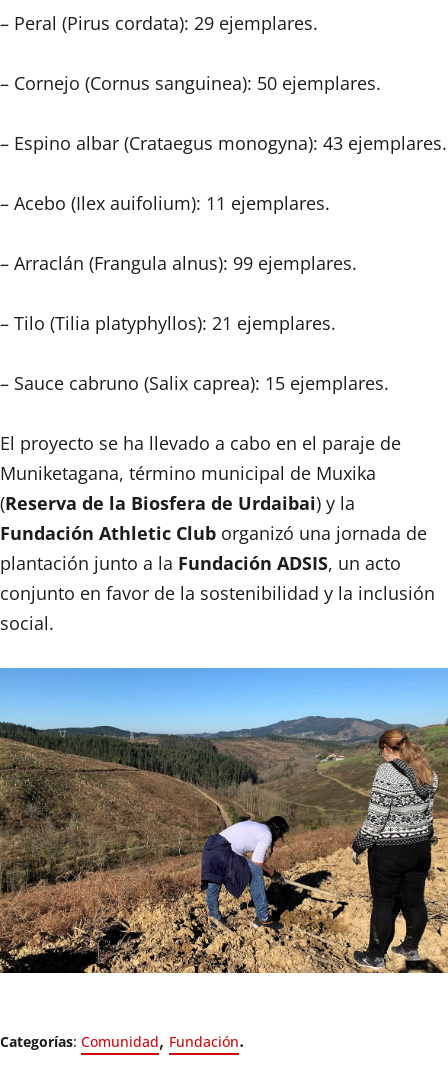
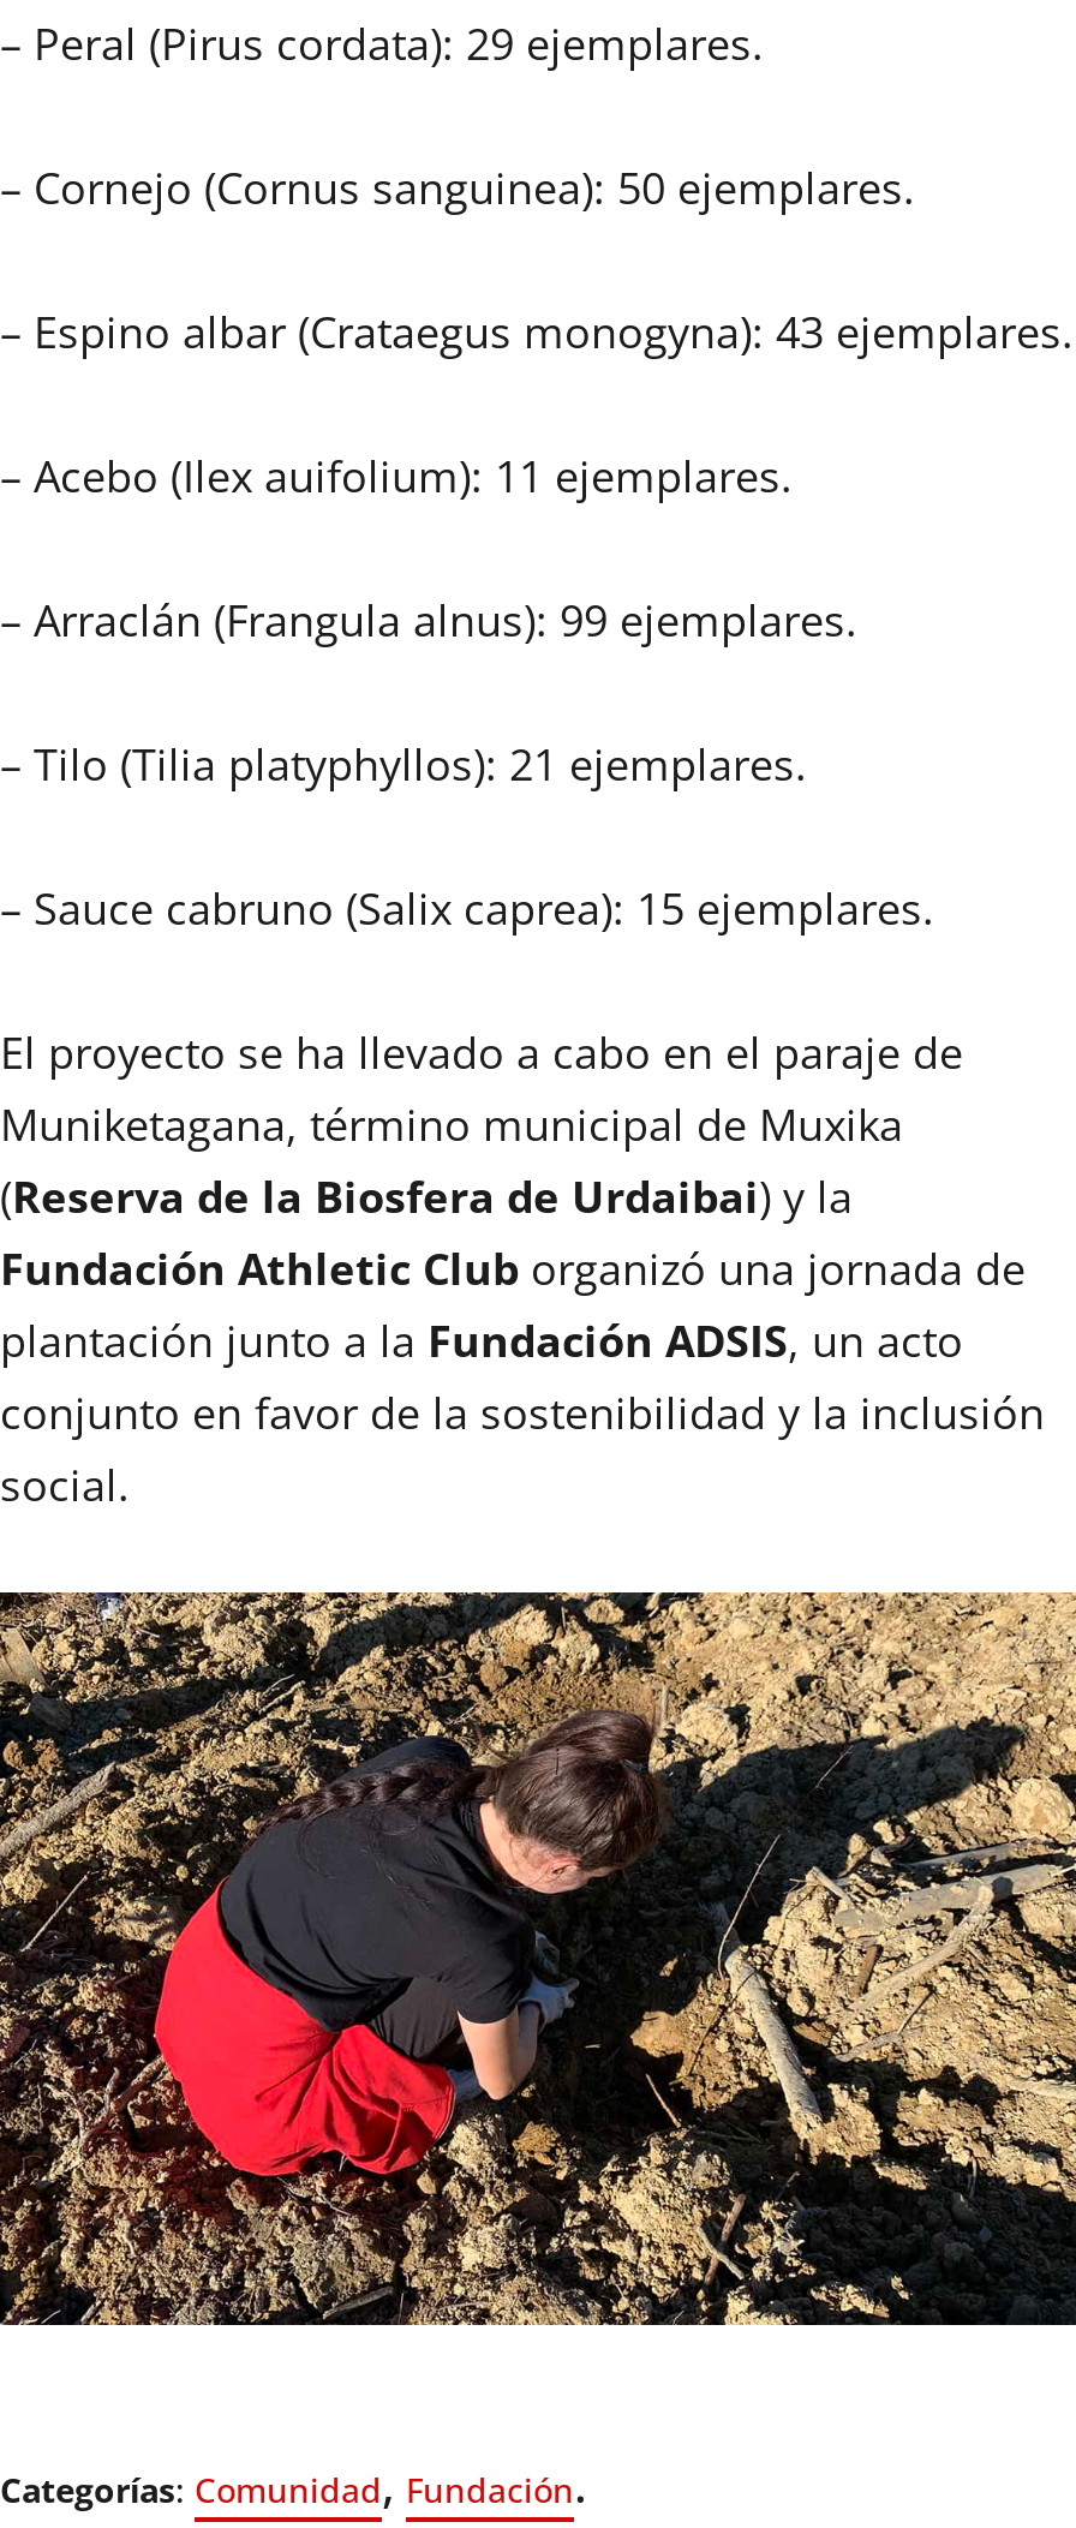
[3,667,445,974] [image] -> [7,1590,1069,2327] [image]

